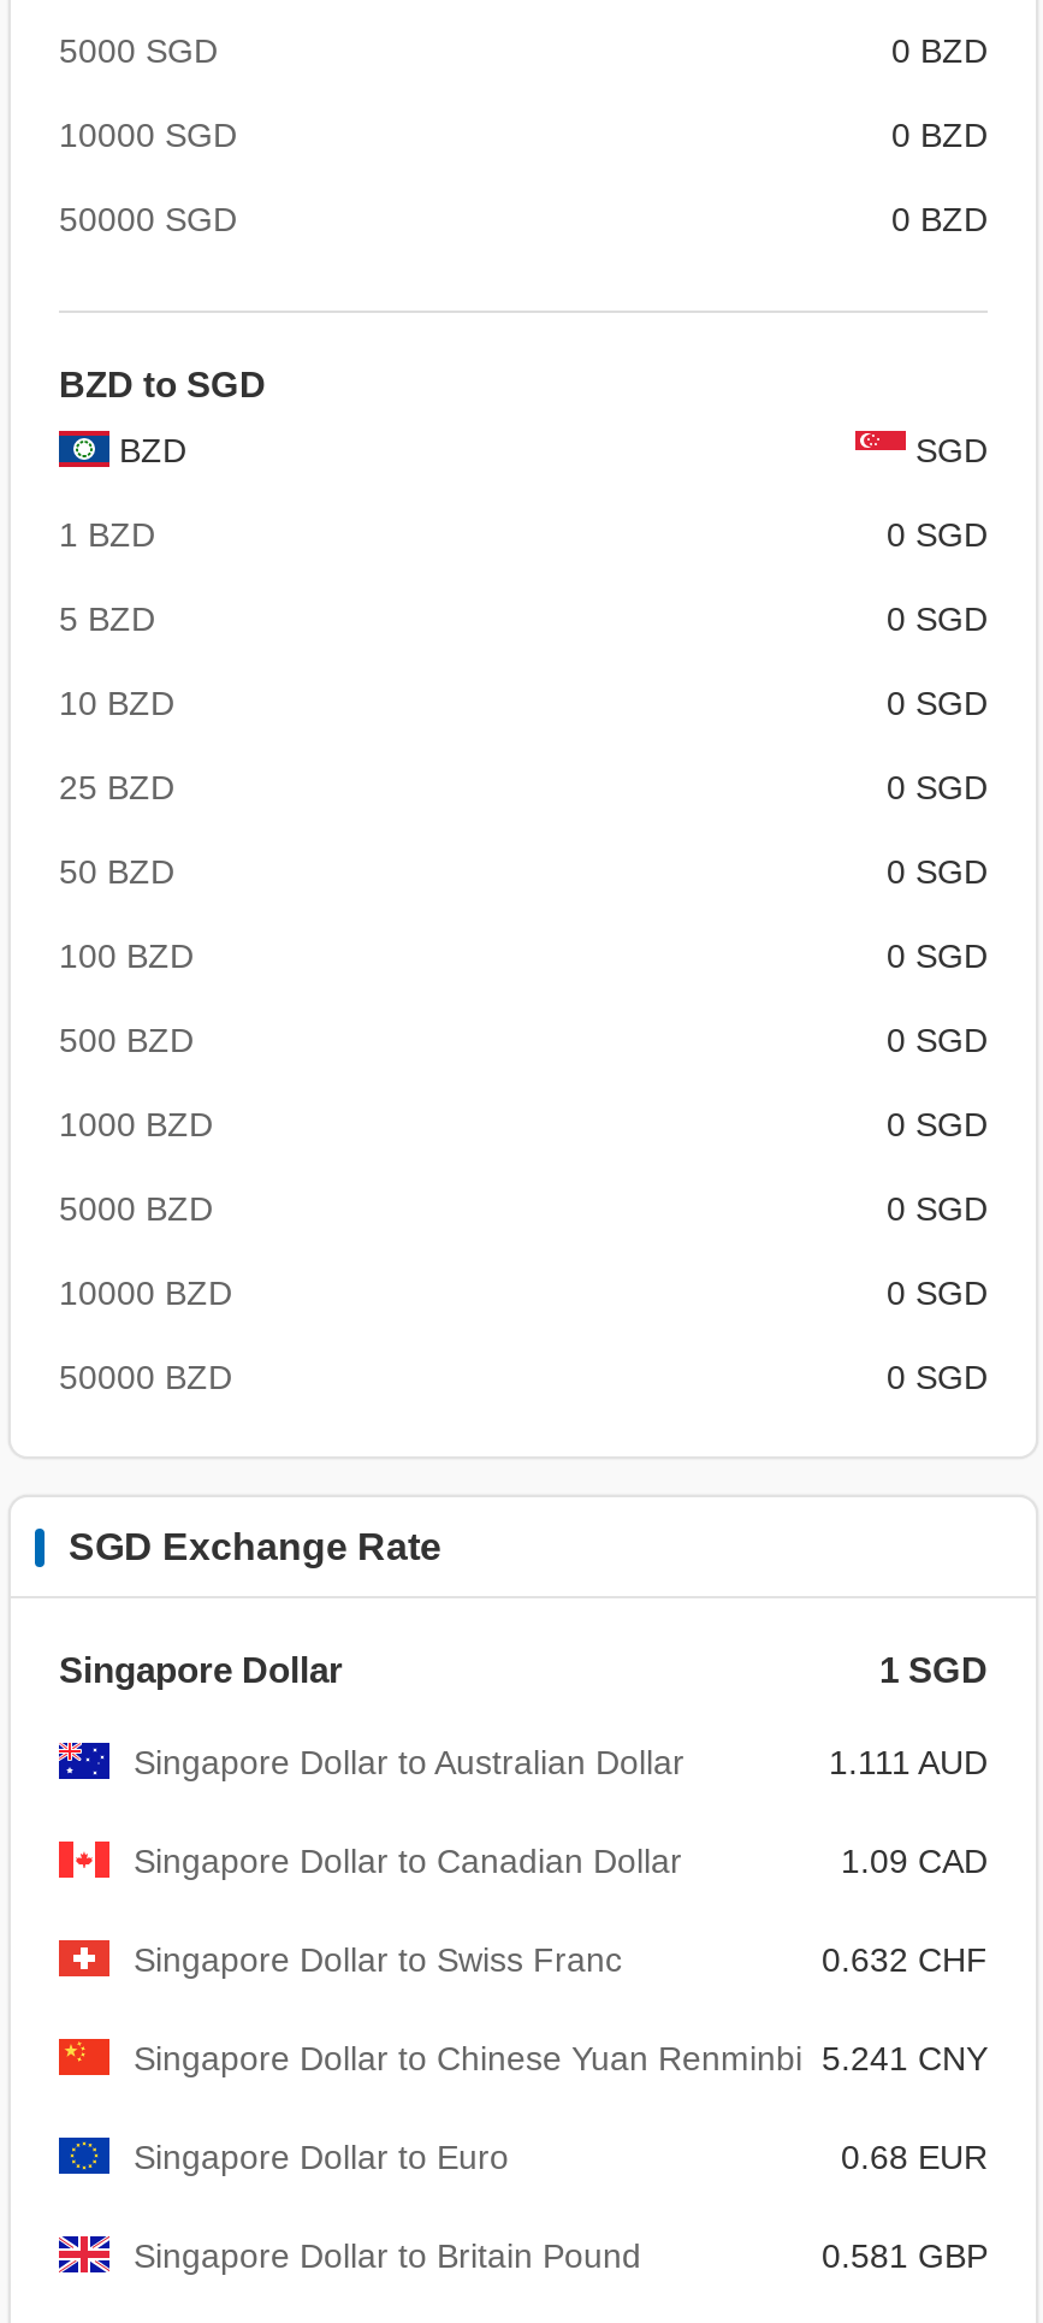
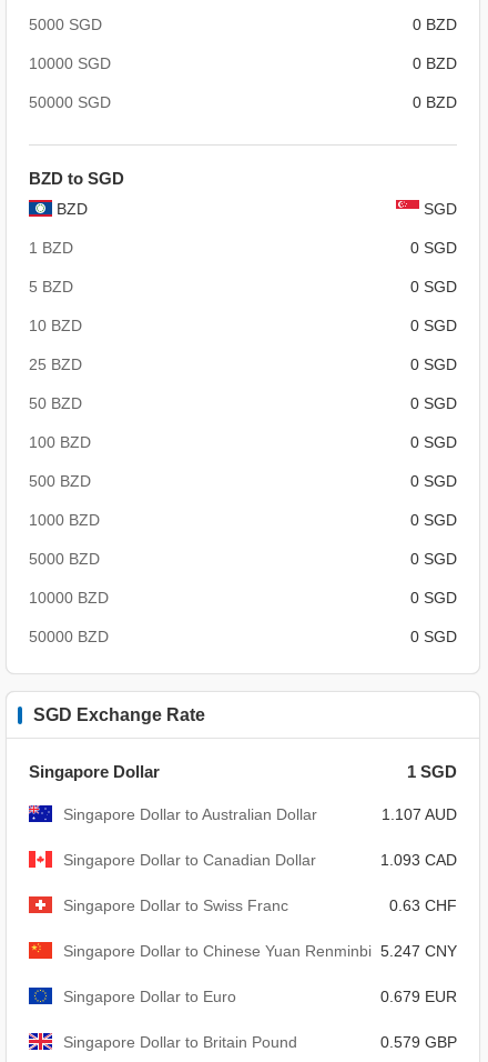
[829,1743,988,1781] 1.111 AUD -> [382,805,457,823] 1.107 AUD
[841,1842,988,1880] 1.09 CAD -> [380,851,457,869] 1.093 CAD
[822,1940,988,1979] 0.632 CHF -> [389,896,457,914] 0.63 CHF
[134,2039,988,2077] Singapore Dollar to Chinese Yuan Renminbi 5.241 CNY -> [63,942,457,960] Singapore Dollar to Chinese Yuan Renminbi 5.247 CNY
[841,2138,988,2176] 0.68 EUR -> [380,988,457,1005] 0.679 EUR
[822,2236,988,2275] 0.581 GBP -> [380,1033,457,1051] 0.579 GBP

